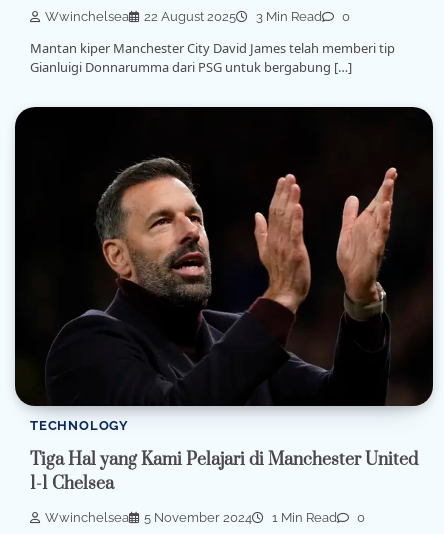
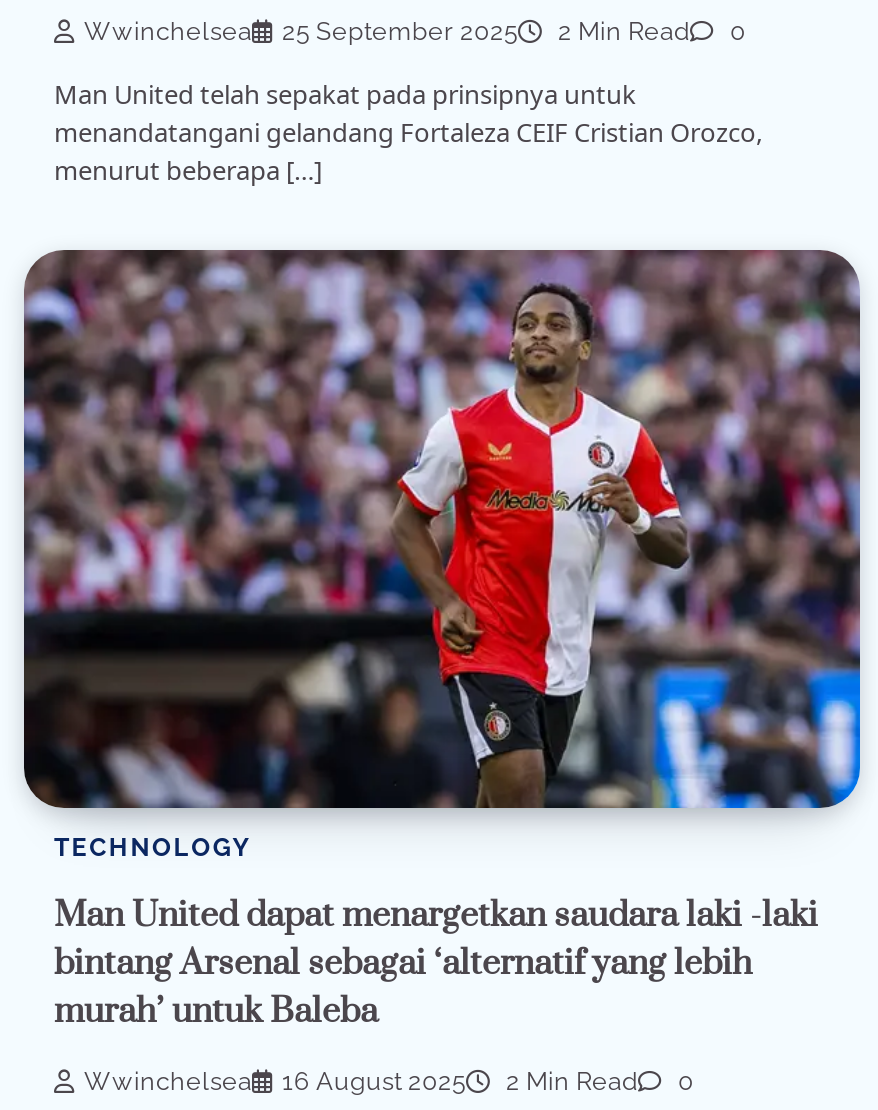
[144,9,322,24] 22 August 2025 | 3 Min Read -> [282,17,690,47] 25 September 2025 | 2 Min Read
[30,39,395,76] Mantan kiper Manchester City David James telah memberi tip | Gianluigi Donnarumma dari PSG untuk bergabung […] -> [54,77,762,189] Man United telah sepakat pada prinsipnya untuk | menandatangani gelandang Fortaleza CEIF Cristian Orozco, | menurut beberapa […]
[14,106,434,407] [image] -> [22,213,862,809] [image]
[30,449,418,495] Tiga Hal yang Kami Pelajari di Manchester United | 1-1 Chelsea -> [54,895,818,1035] Man United dapat menargetkan saudara laki -laki | bintang Arsenal sebagai ‘alternatif yang lebih | murah’ untuk Baleba
[144,510,337,525] 5 November 2024 | 1 Min Read -> [282,1065,638,1095] 16 August 2025 | 2 Min Read

